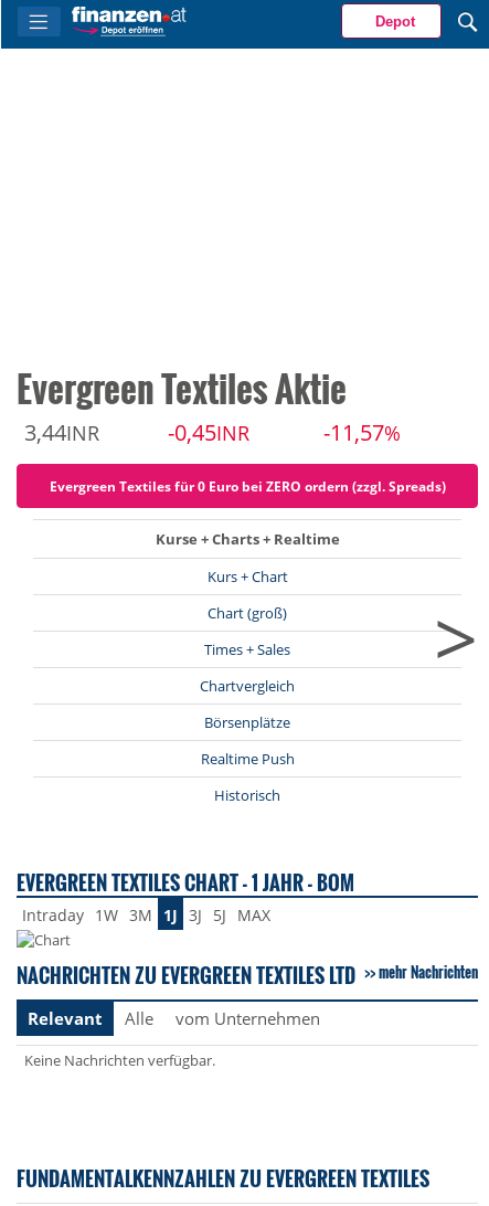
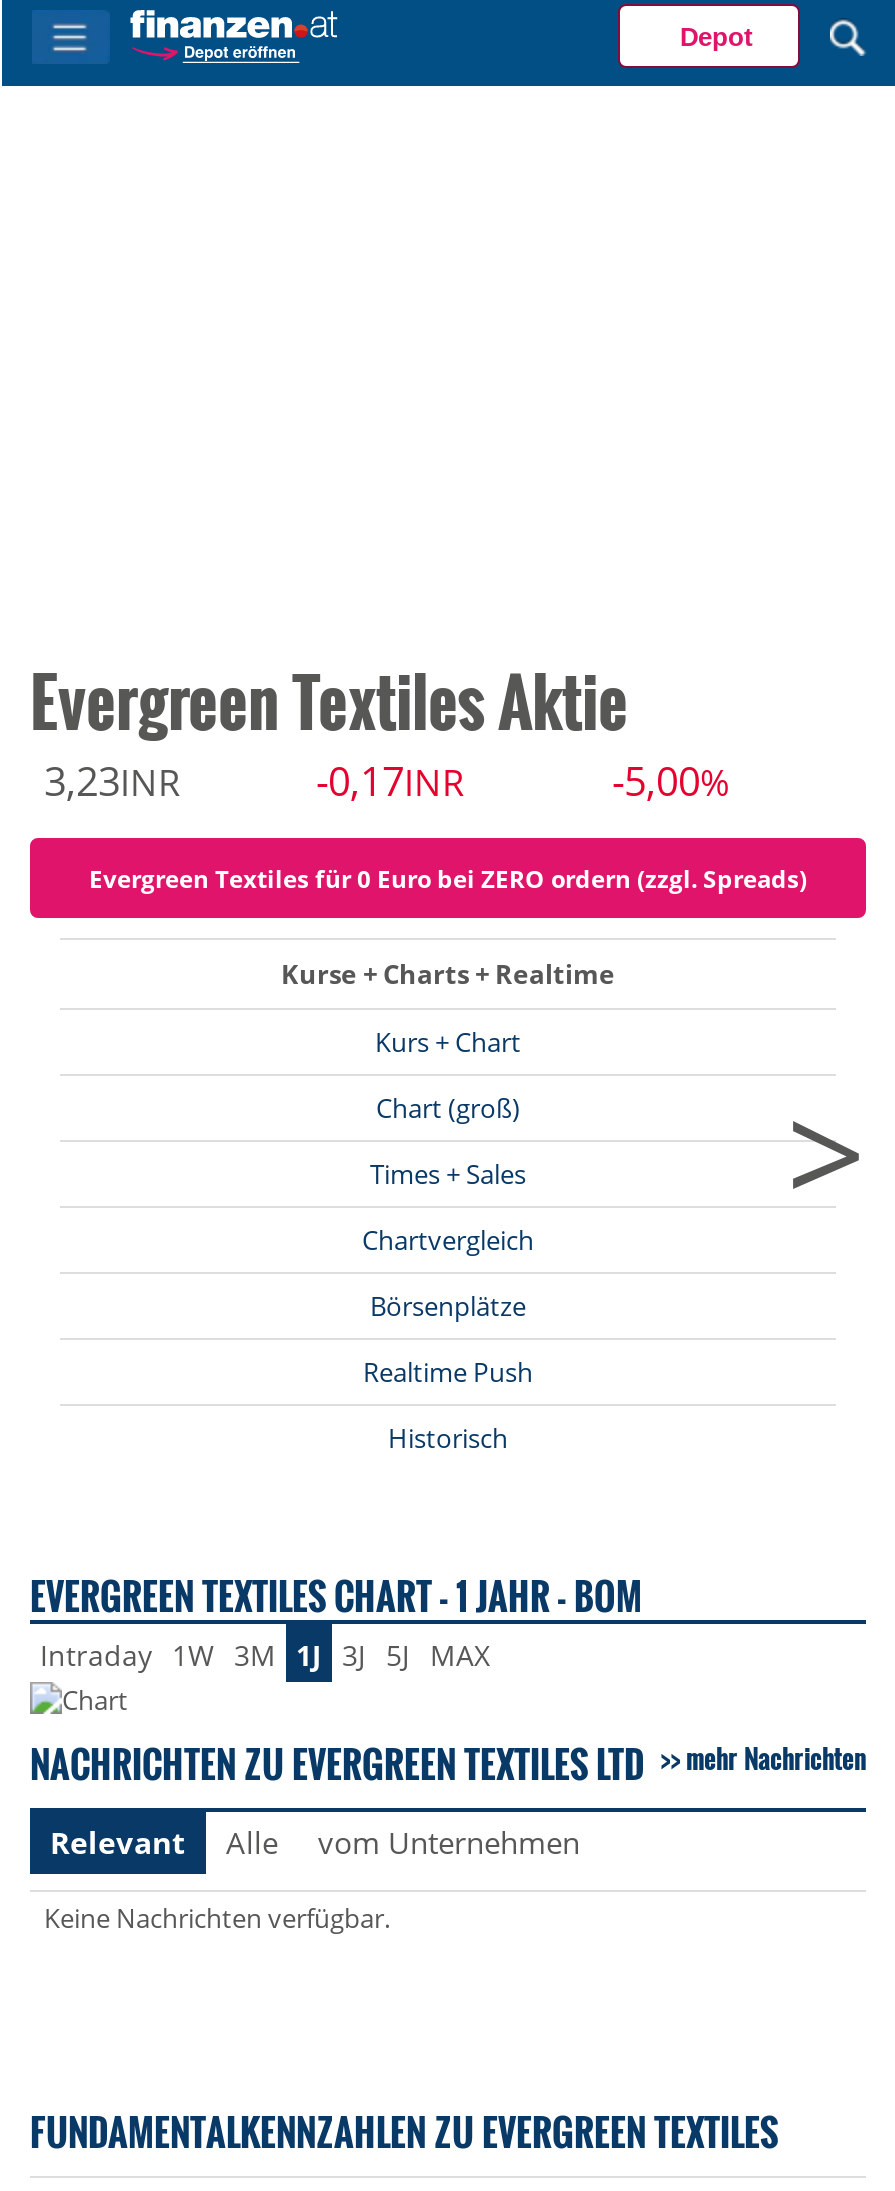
[24,417,99,447] 3,44INR -> [44,754,180,808] 3,23INR
[168,417,249,447] -0,45INR -> [316,754,464,808] -0,17INR
[323,417,401,447] -11,57% -> [612,754,730,808] -5,00%

